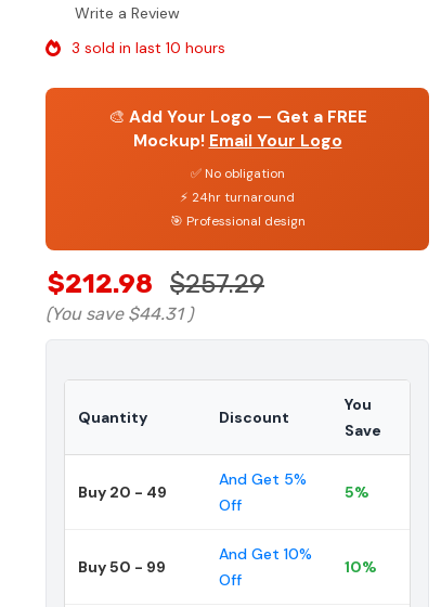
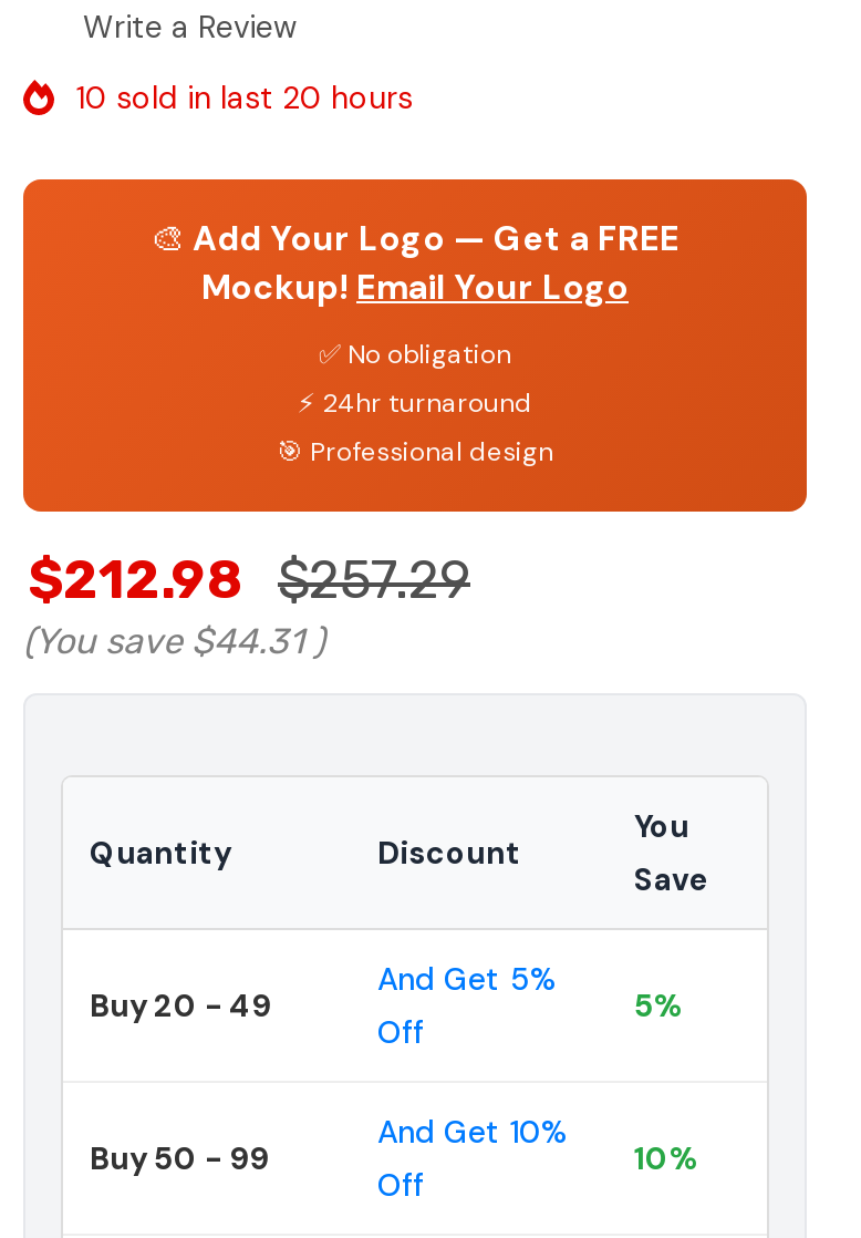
[72,38,225,57] 3 sold in last 10 hours -> [76,78,413,117] 10 sold in last 20 hours

